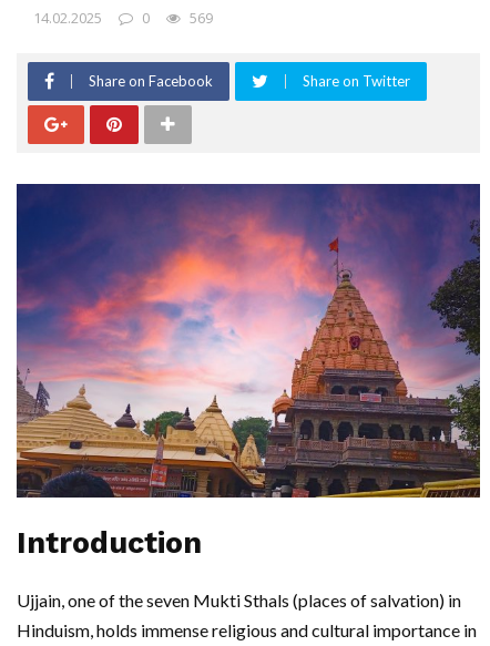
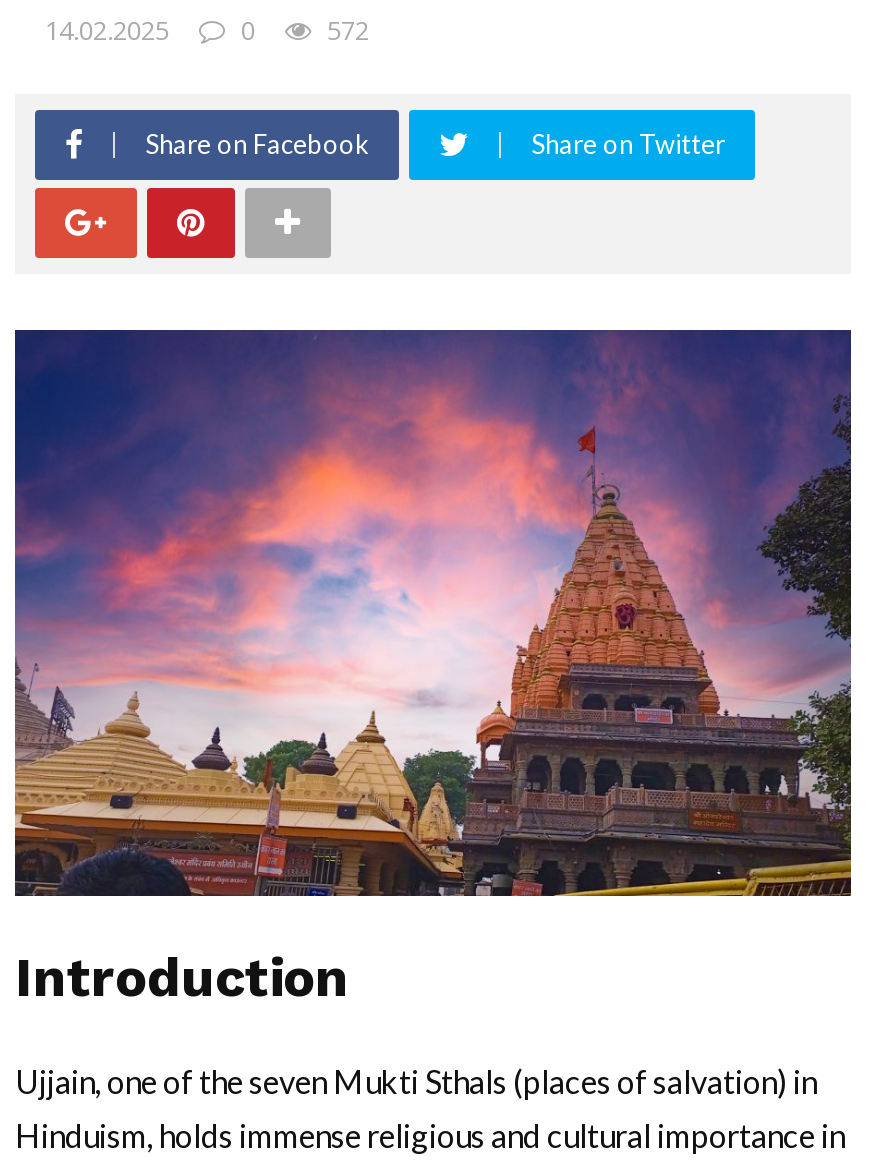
[33,8,213,28] 14.02.2025 0 569 -> [45,12,369,48] 14.02.2025 0 572

